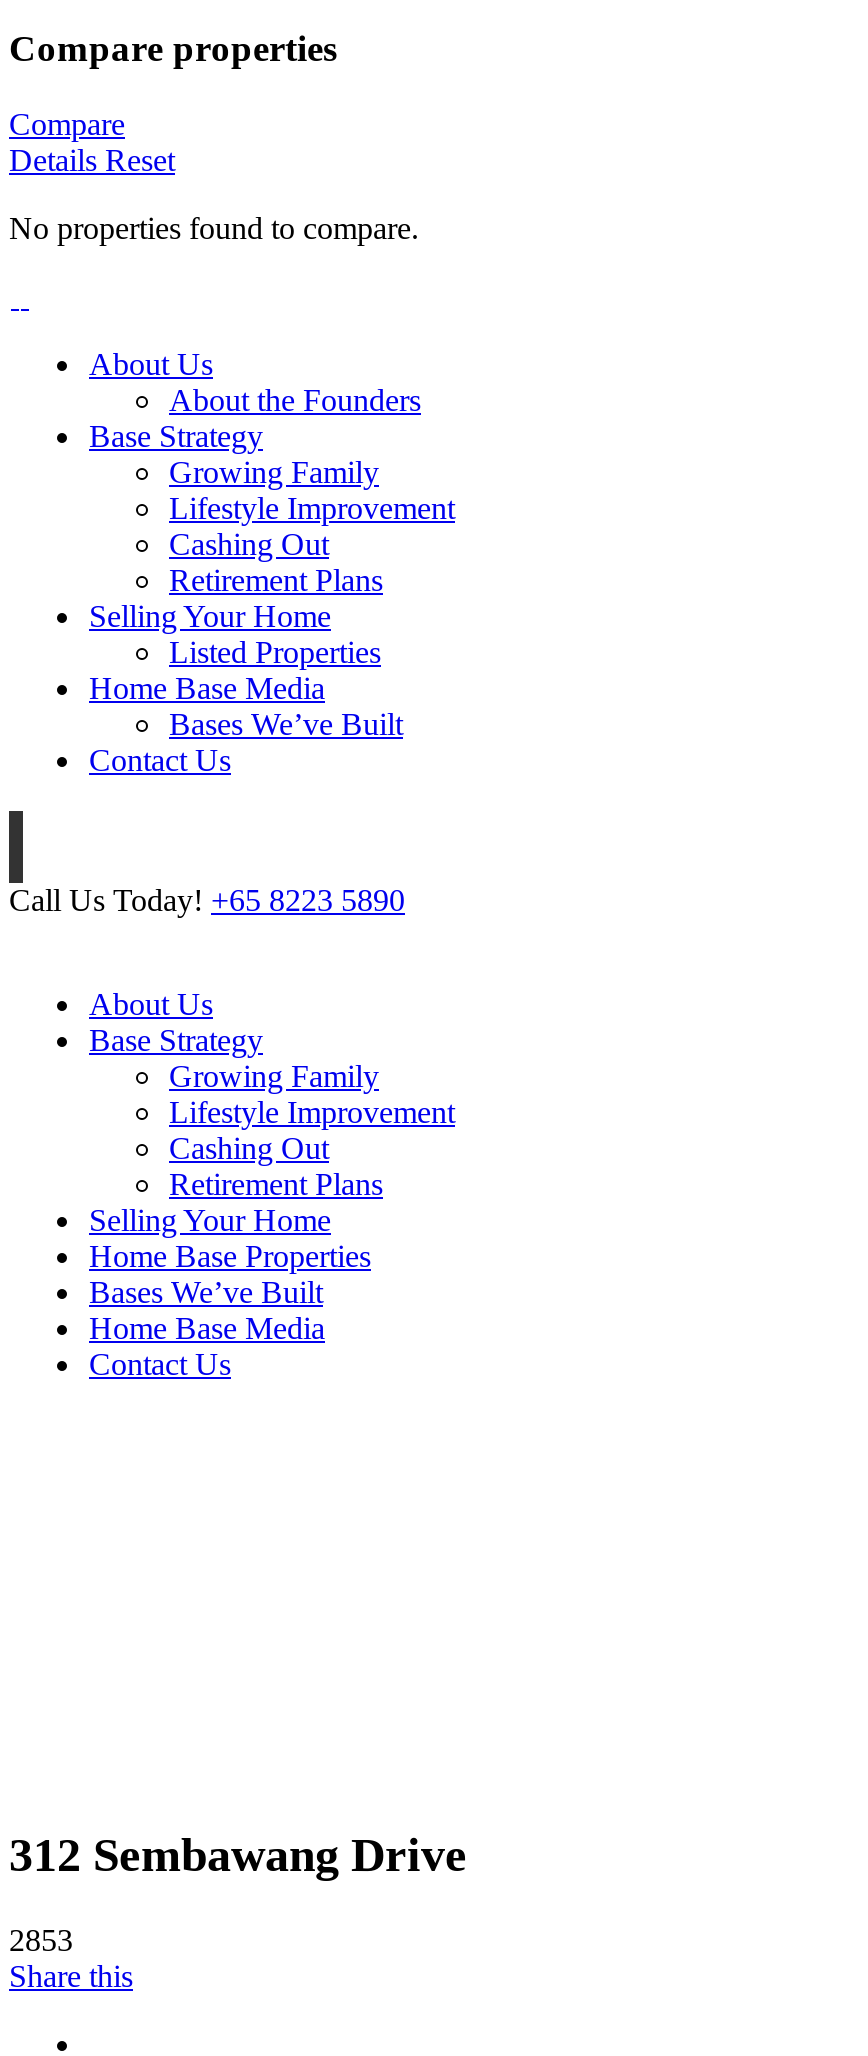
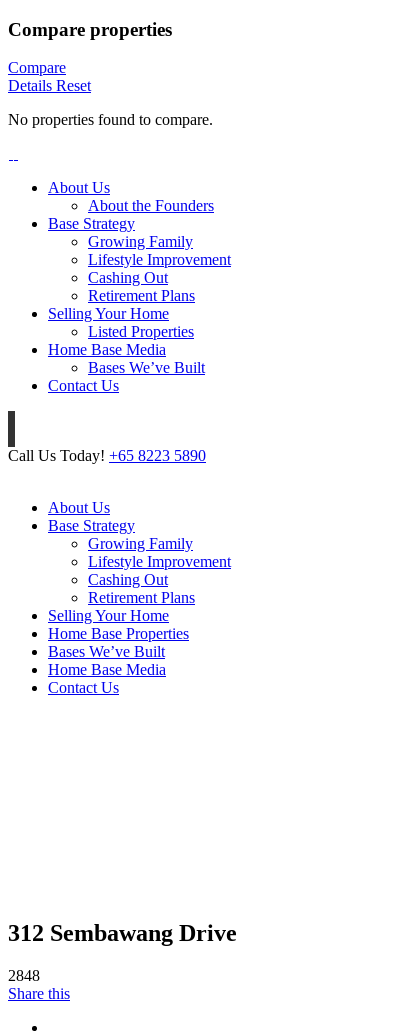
[9,1923,73,1957] 2853 -> [8,967,40,984] 2848

